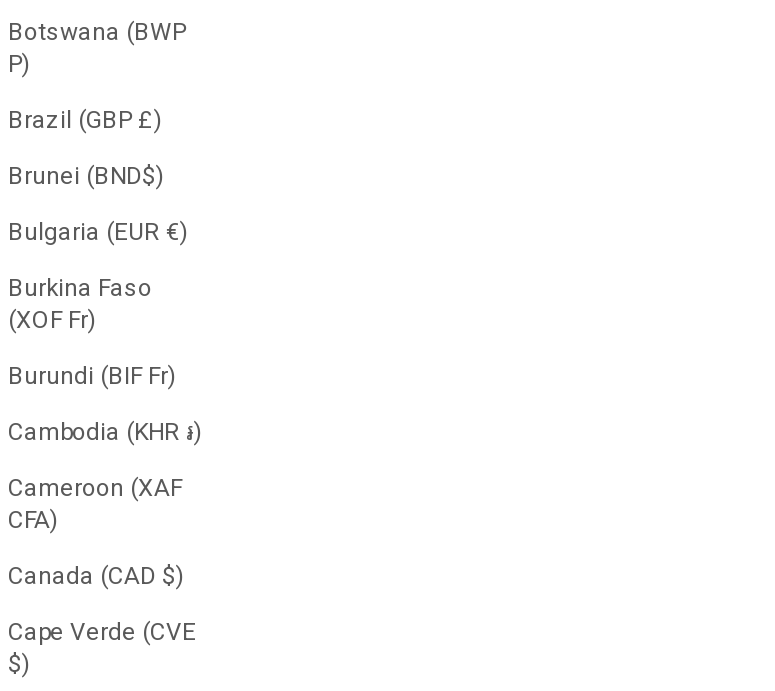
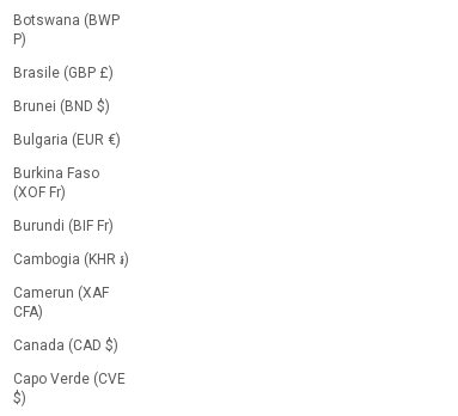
[8,106,162,134] Brazil (GBP £) -> [13,65,114,81] Brasile (GBP £)
[8,162,164,190] Brunei (BND$) -> [13,98,110,115] Brunei (BND $)
[8,418,202,446] Cambodia (KHR ៛) -> [13,251,129,268] Cambogia (KHR ៛)
[8,474,182,502] Cameroon (XAF -> [13,285,109,301] Camerun (XAF
[8,618,196,646] Cape Verde (CVE -> [13,371,126,387] Capo Verde (CVE

